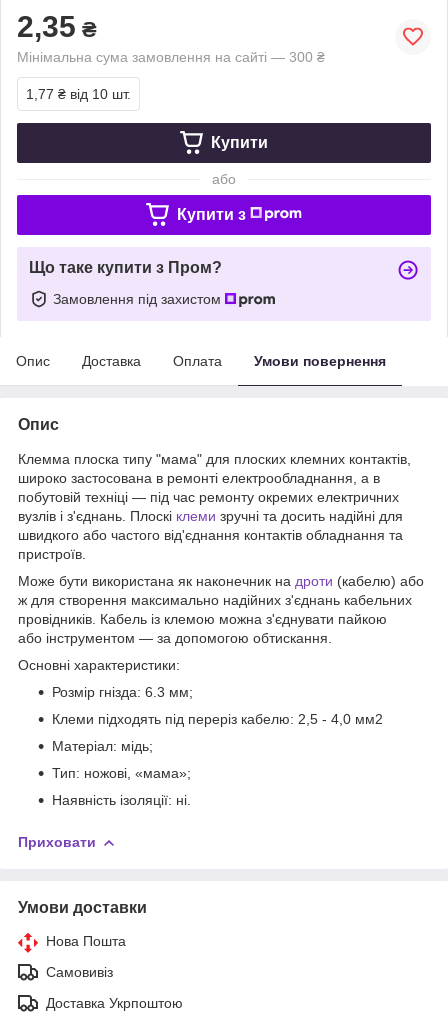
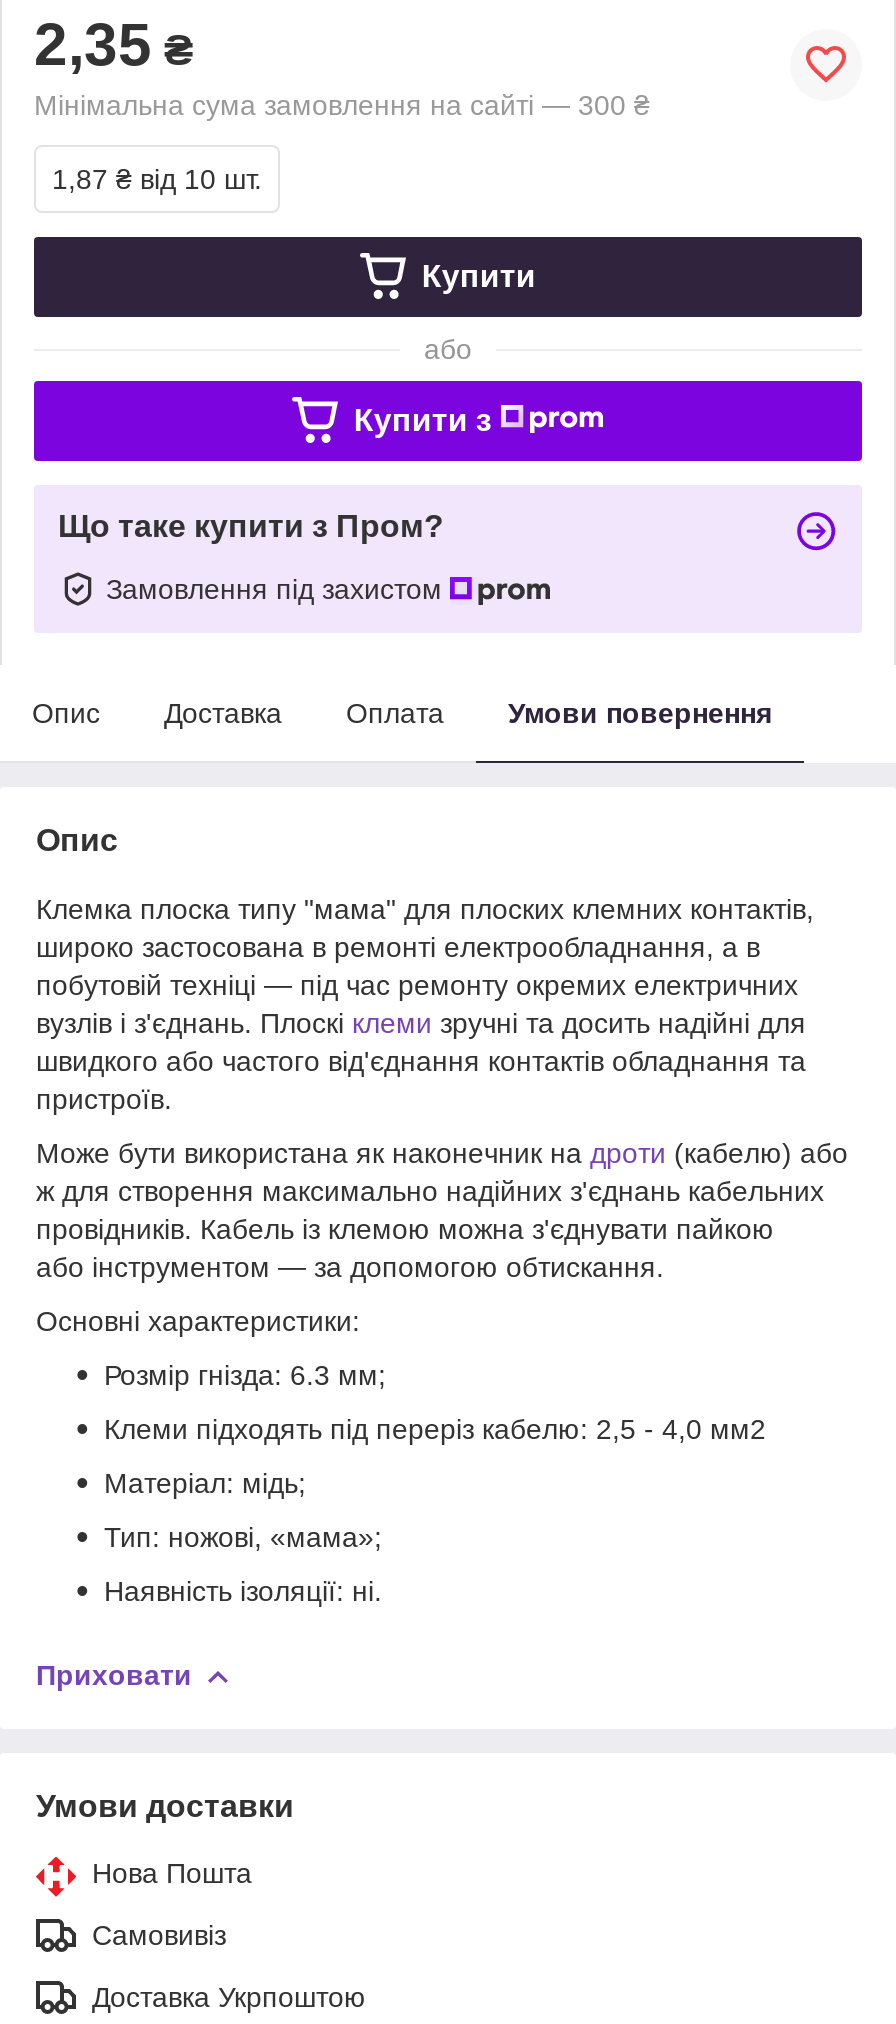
[26,86,131,102] 1,77 ₴ від 10 шт. -> [52,163,262,195] 1,87 ₴ від 10 шт.
[18,451,411,467] Клемма плоска типу "мама" для плоских клемних контактів, -> [36,893,814,925] Клемка плоска типу "мама" для плоских клемних контактів,

